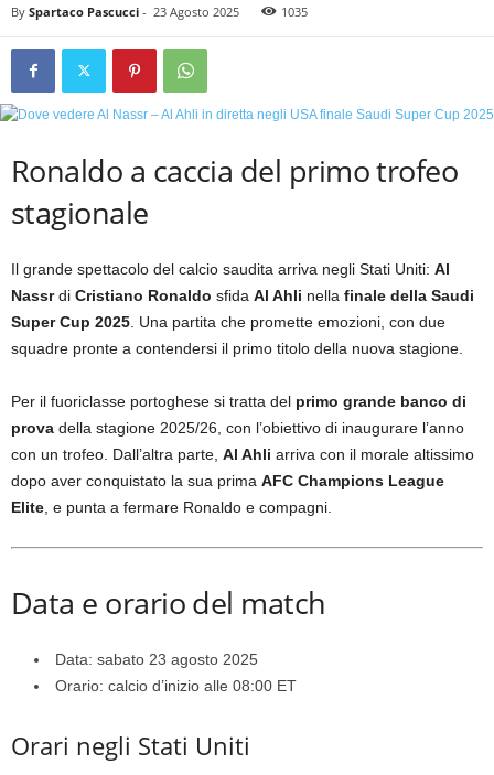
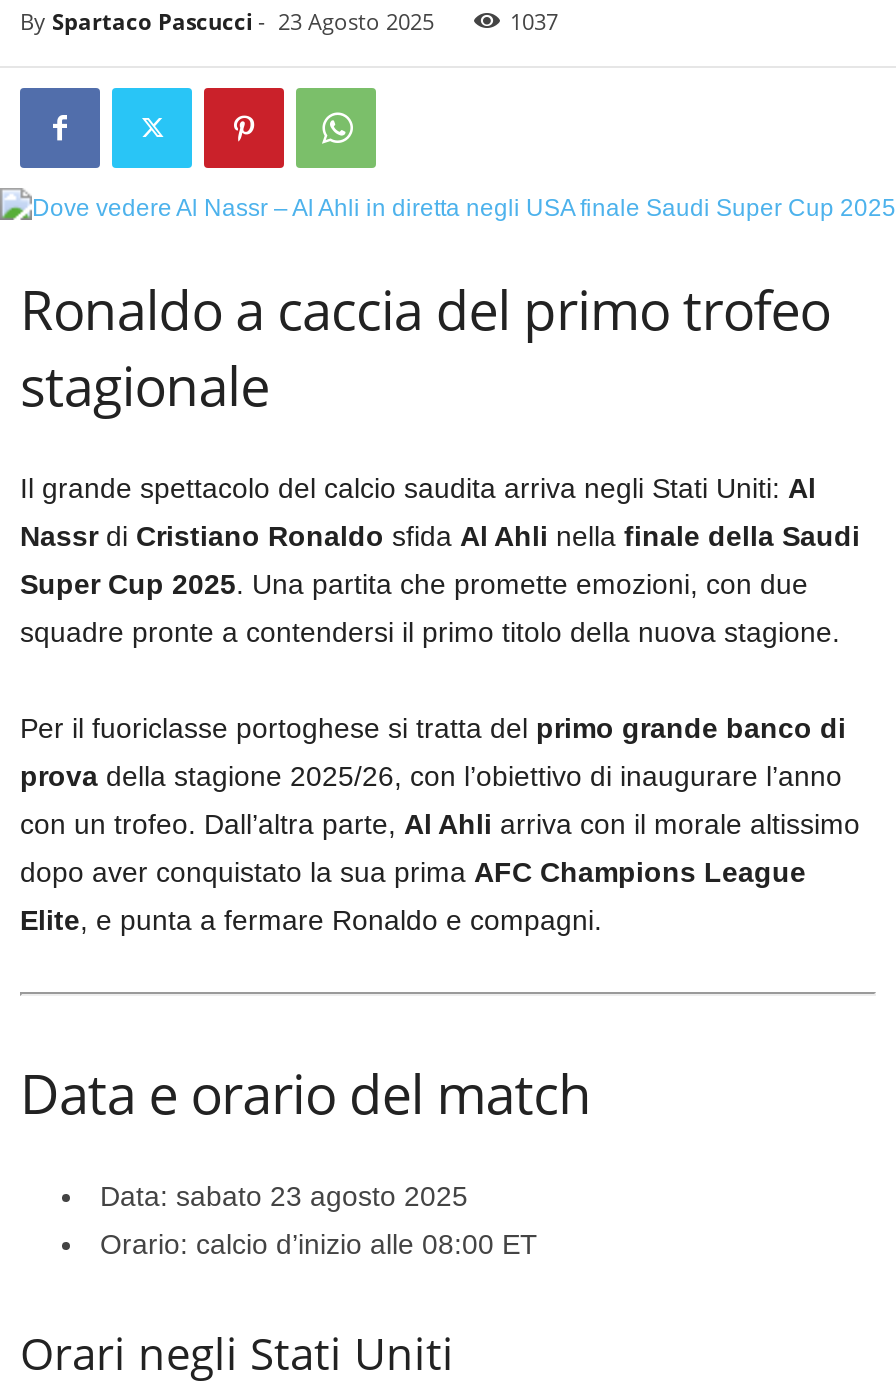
[281,3,308,20] 1035 -> [510,6,558,36] 1037

